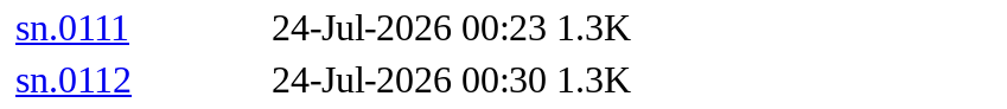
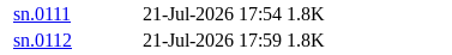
[272,8,632,48] 24-Jul-2026 00:23 1.3K -> [143,4,325,24] 21-Jul-2026 17:54 1.8K
[272,60,632,100] 24-Jul-2026 00:30 1.3K -> [143,30,325,51] 21-Jul-2026 17:59 1.8K

